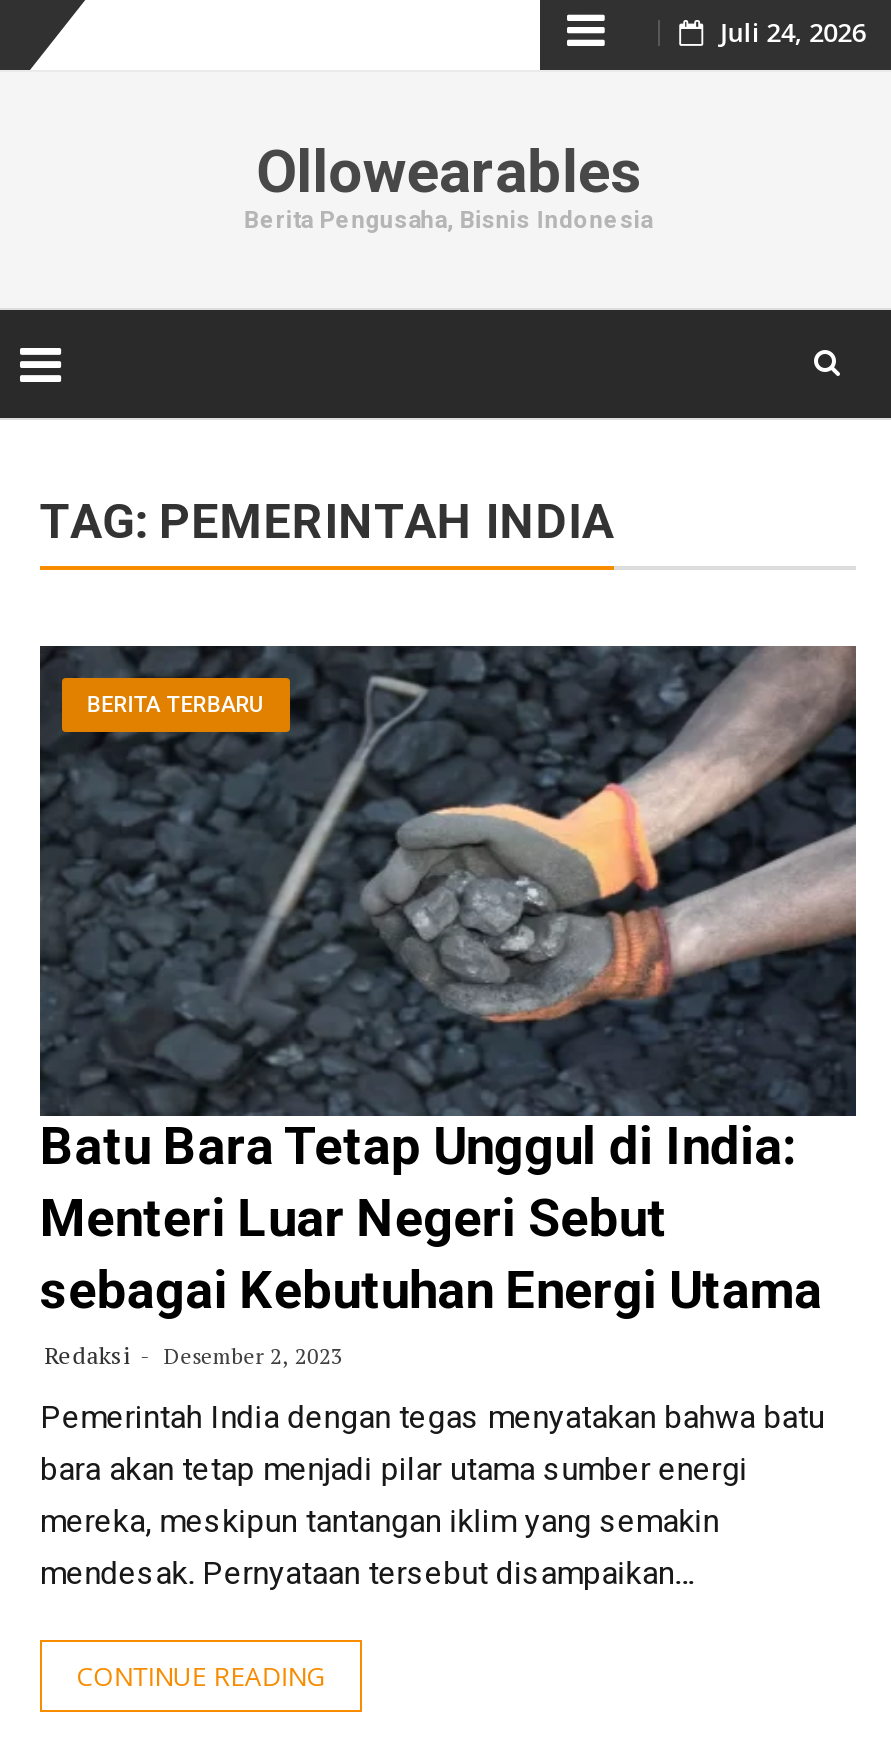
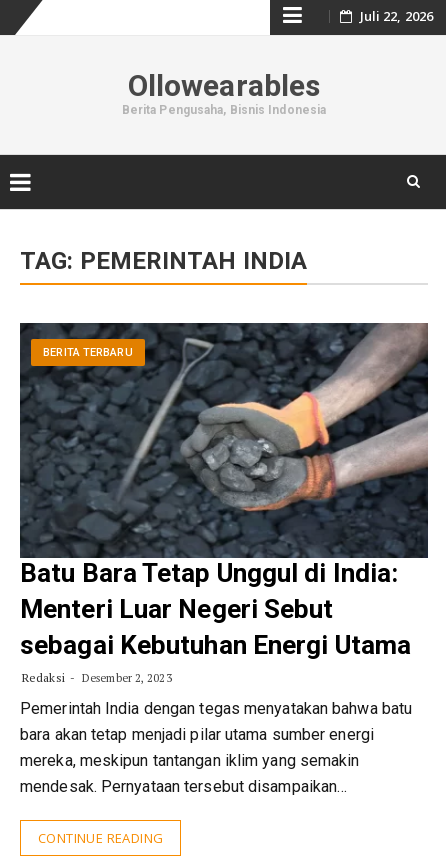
[719,14,866,50] Juli 24, 2026 -> [360,7,433,25] Juli 22, 2026

